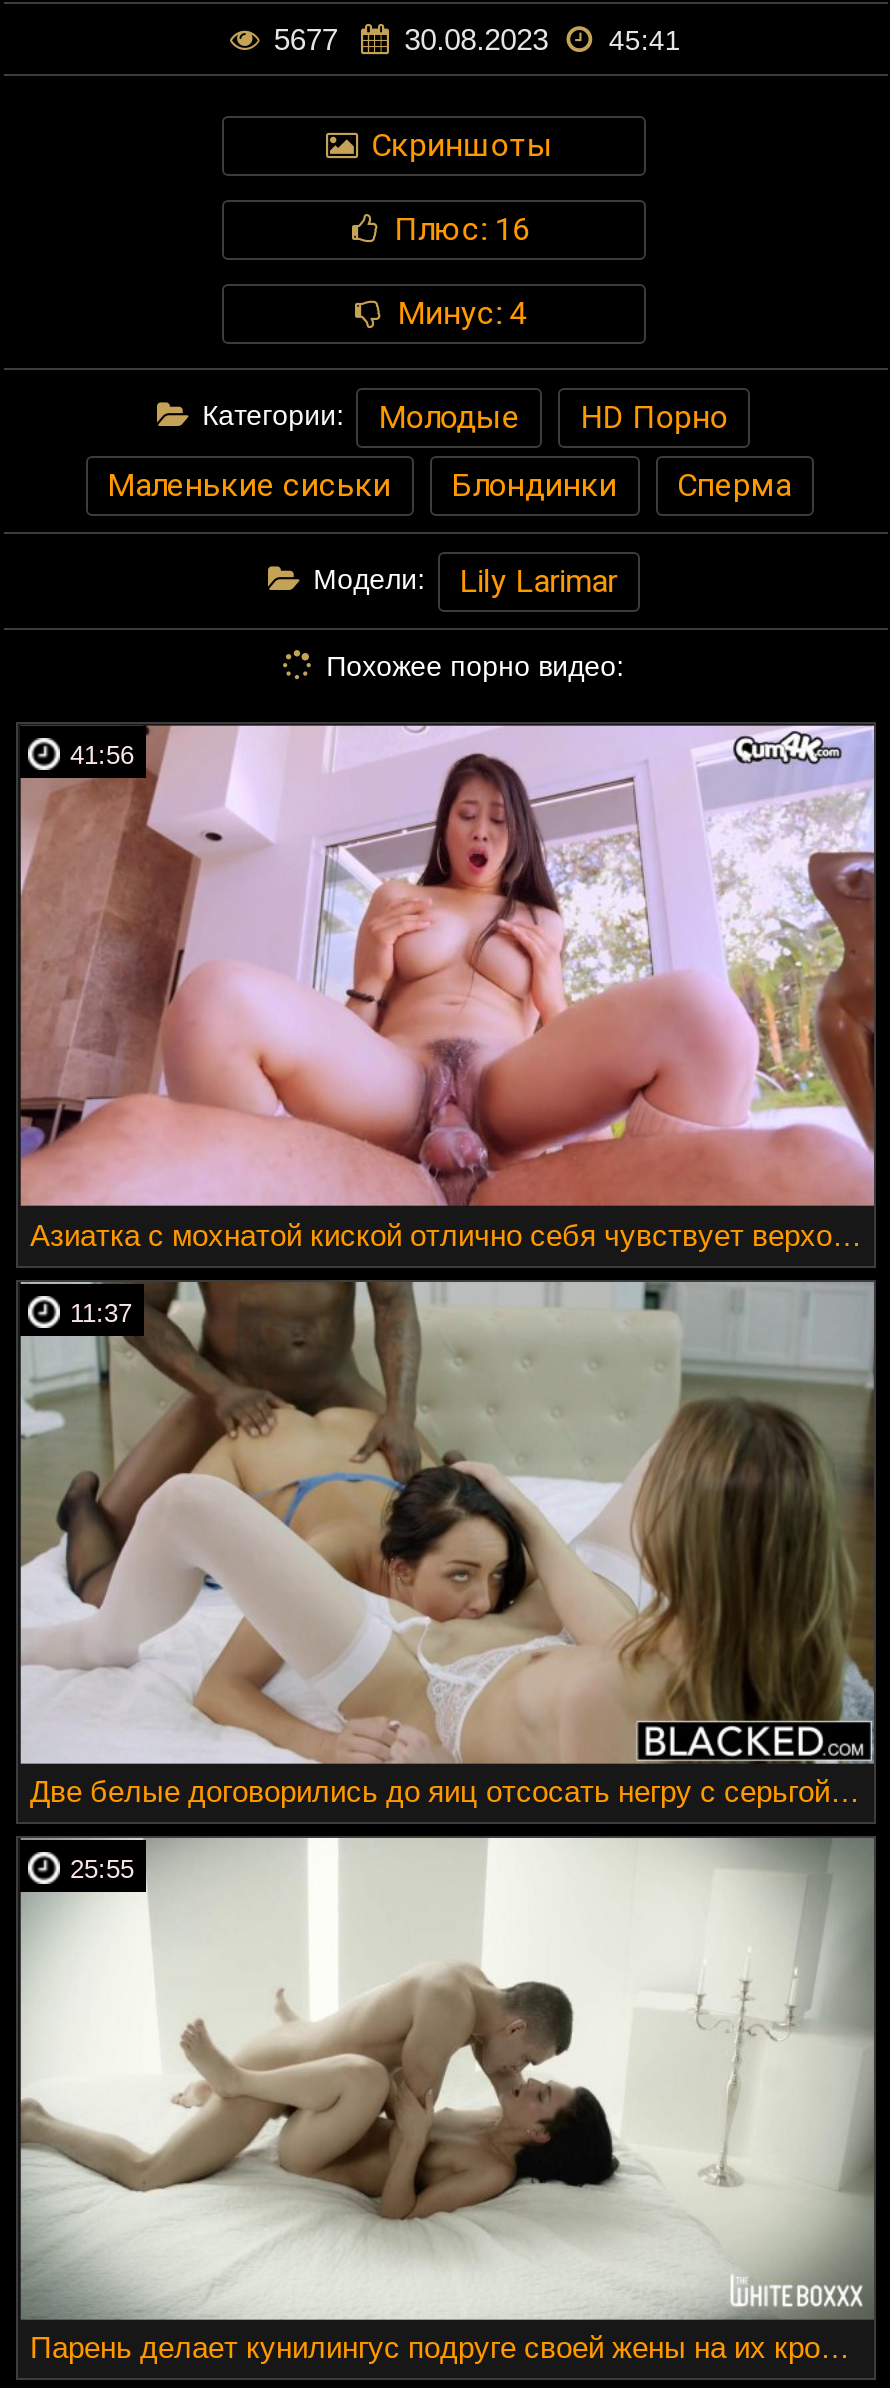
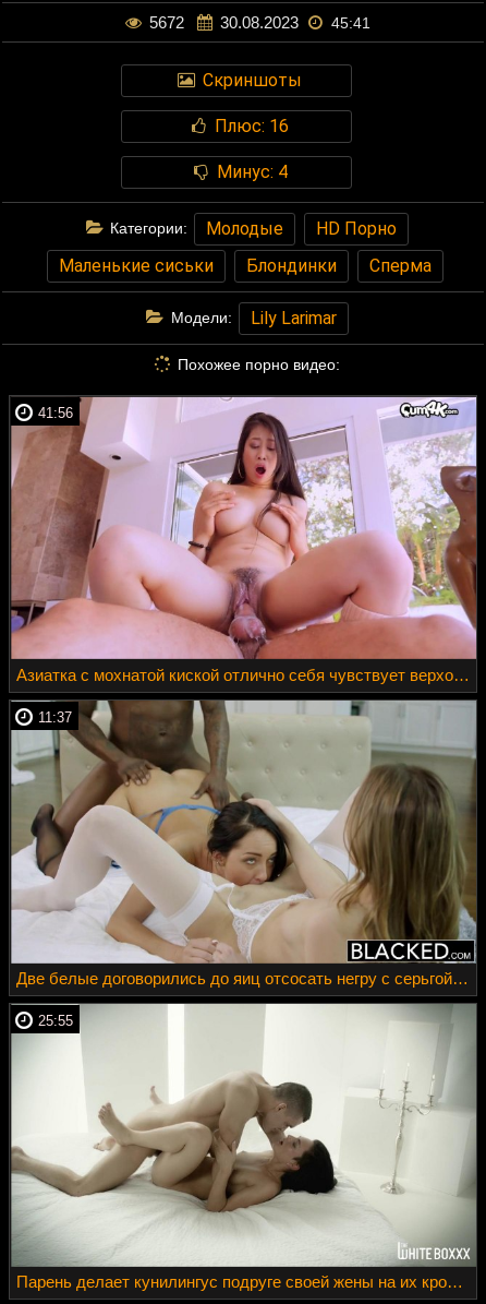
[266,23,681,57] 5677 30.08.2023 45:41 -> [145,13,371,32] 5672 30.08.2023 45:41

